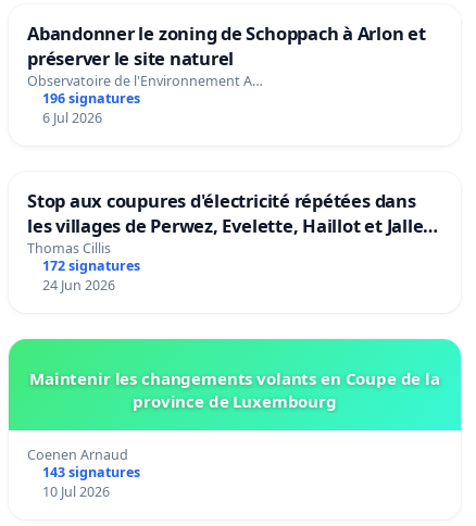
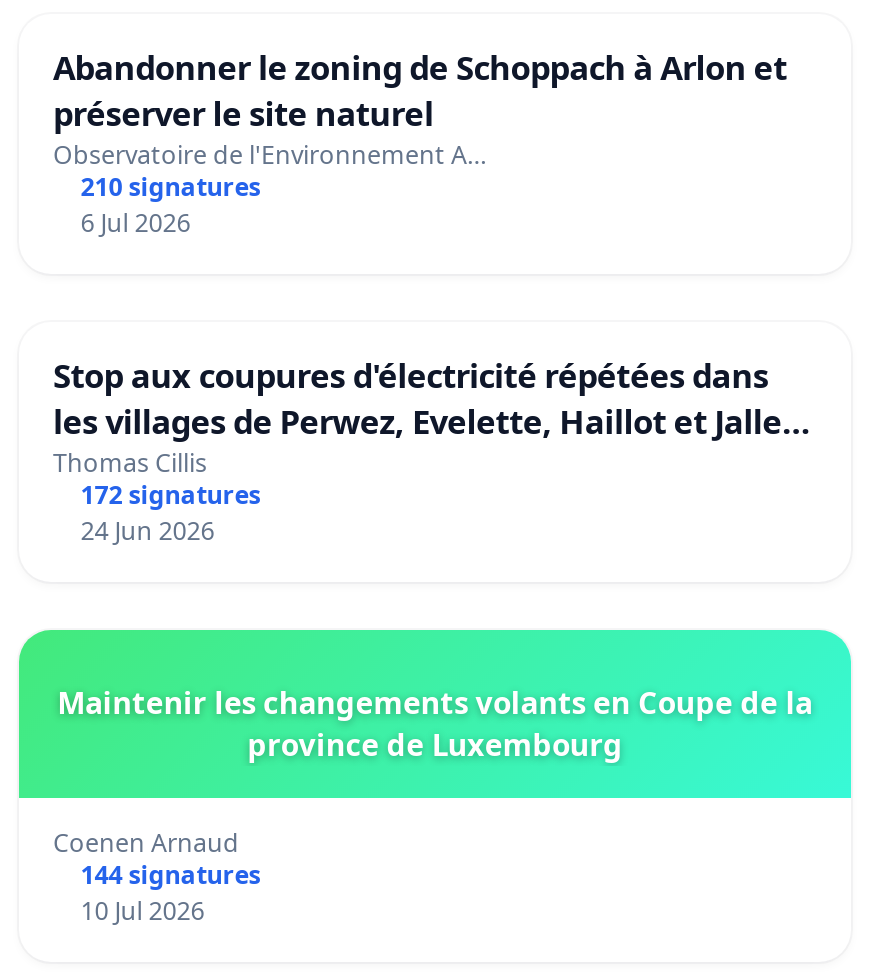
[42,89,140,108] 196 signatures -> [81,170,261,204] 210 signatures
[42,463,140,482] 143 signatures -> [81,858,261,892] 144 signatures

